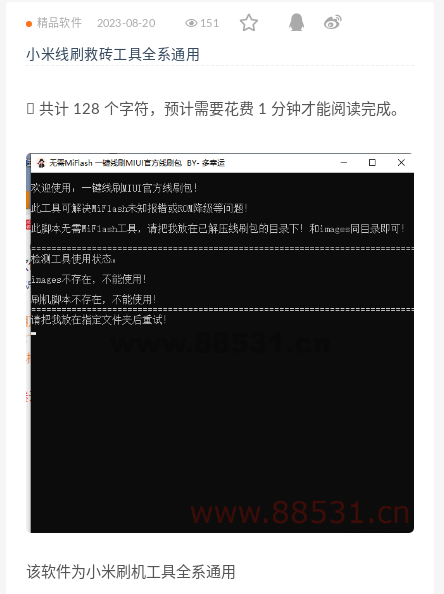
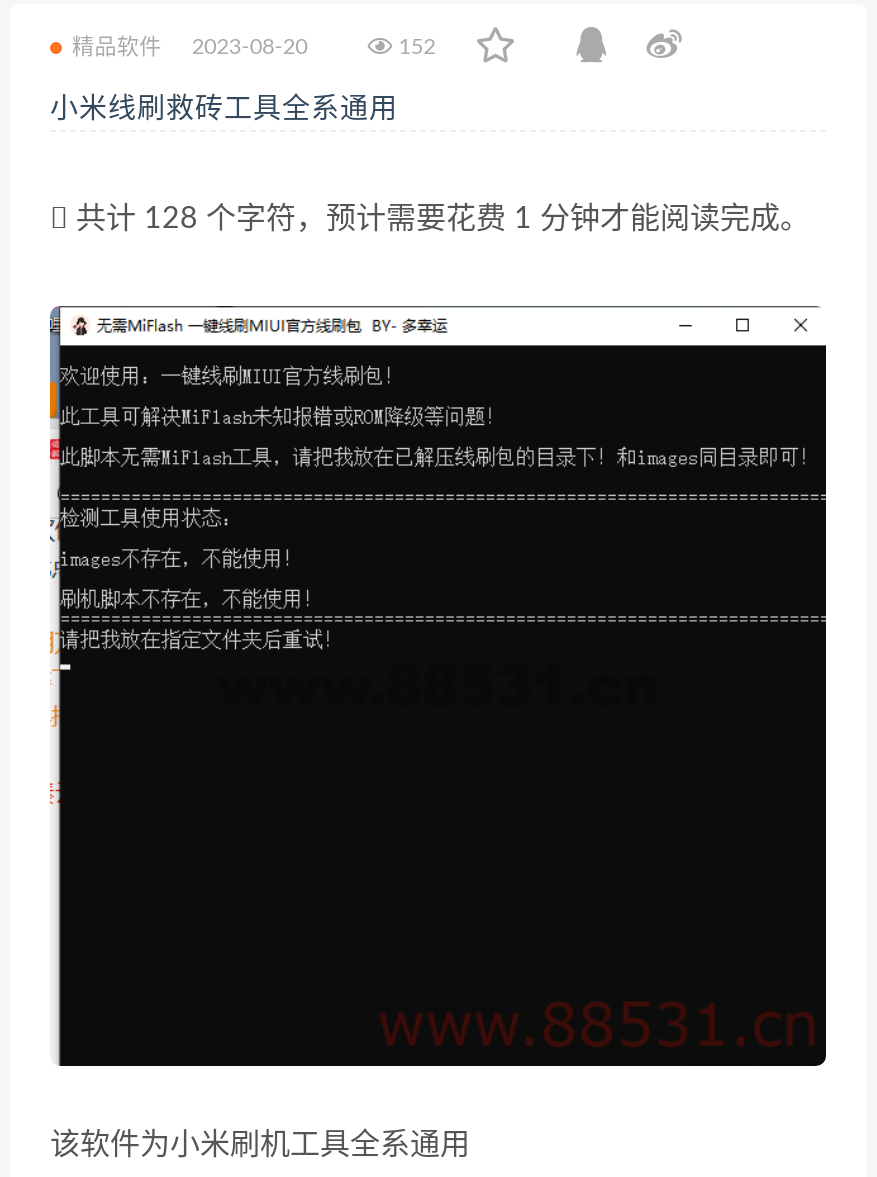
[197,18,219,29] 151 -> [392,36,436,58] 152

